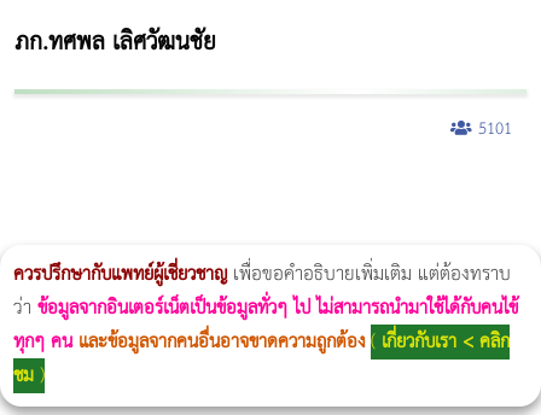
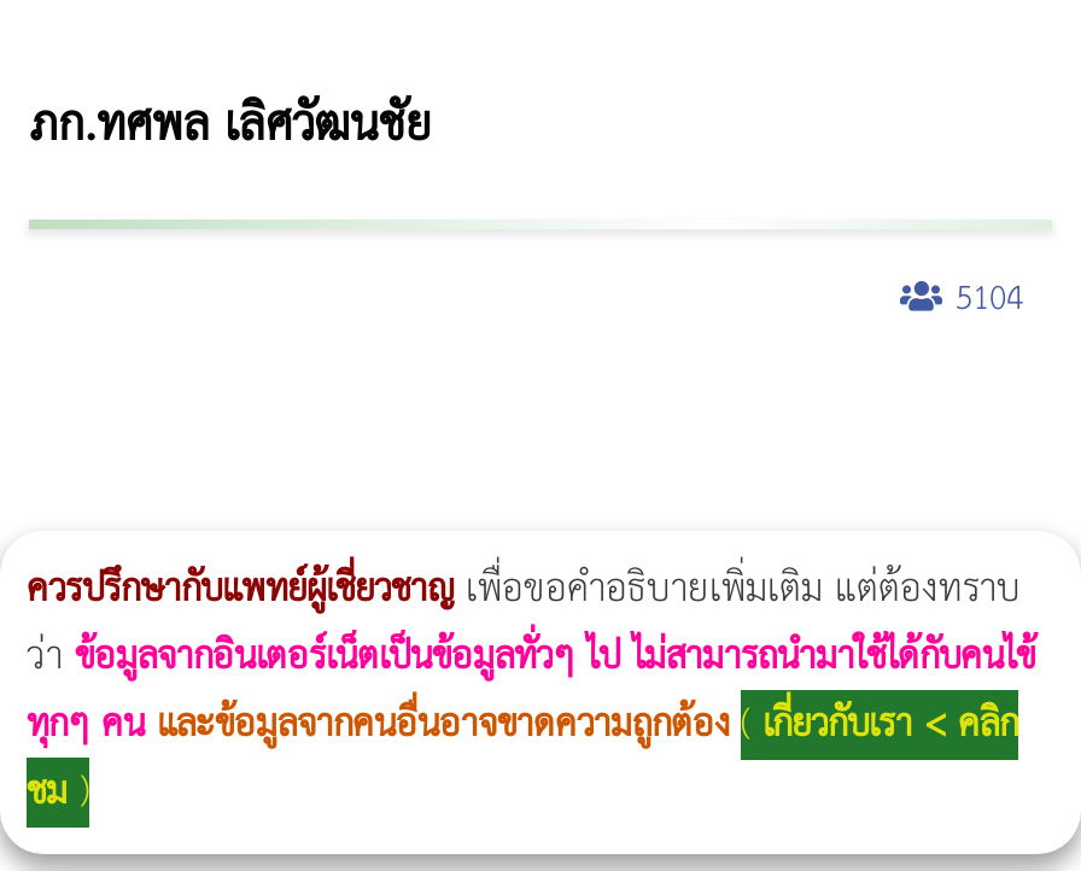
[478,114,512,145] 5101 -> [956,269,1023,332] 5104

